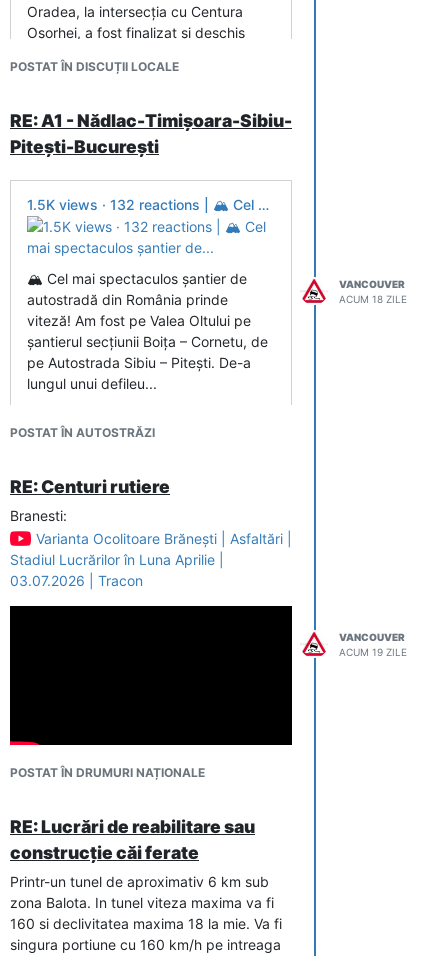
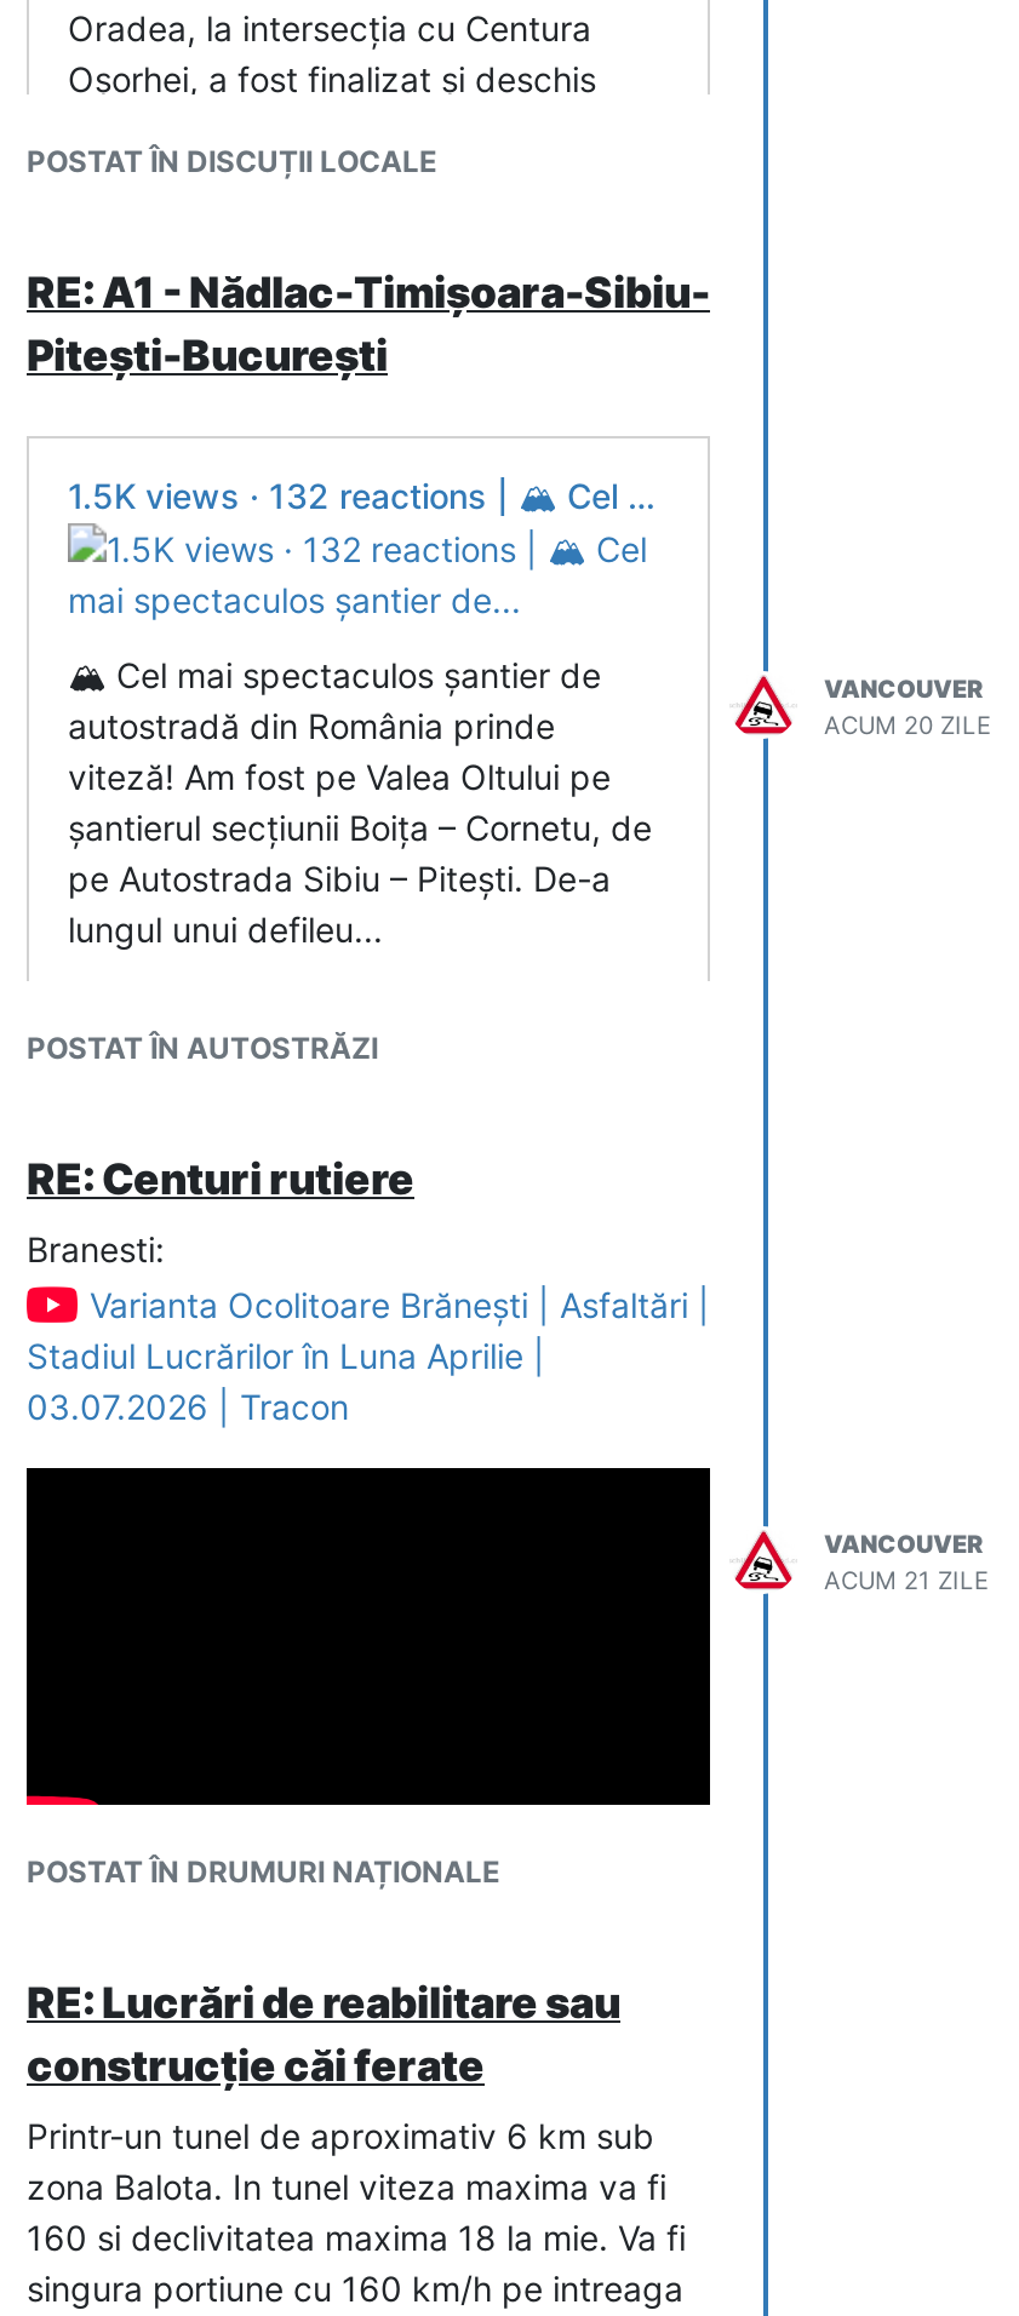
[339,293,407,305] ACUM 18 ZILE -> [824,709,991,738] ACUM 20 ZILE
[339,646,407,658] ACUM 19 ZILE -> [824,1565,989,1594] ACUM 21 ZILE

